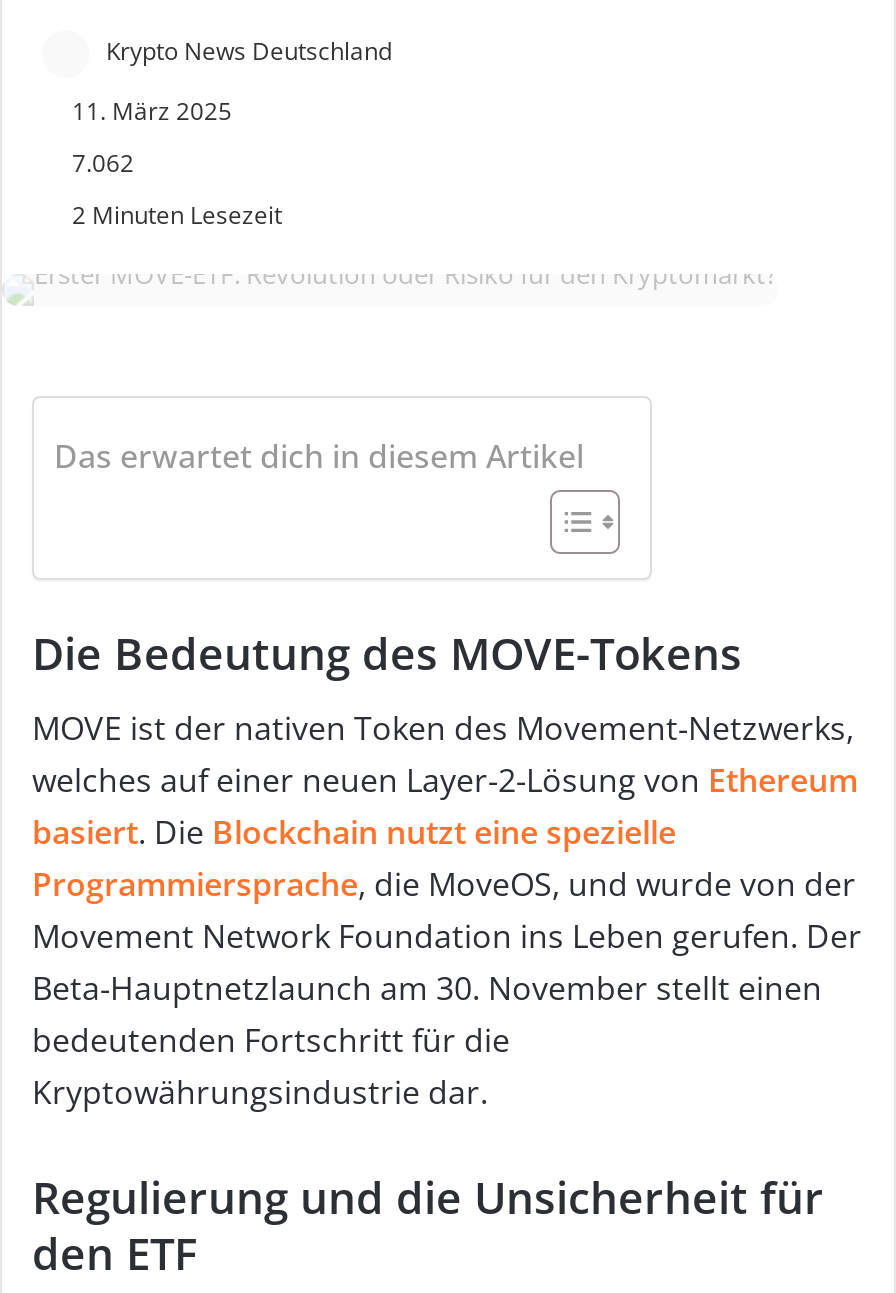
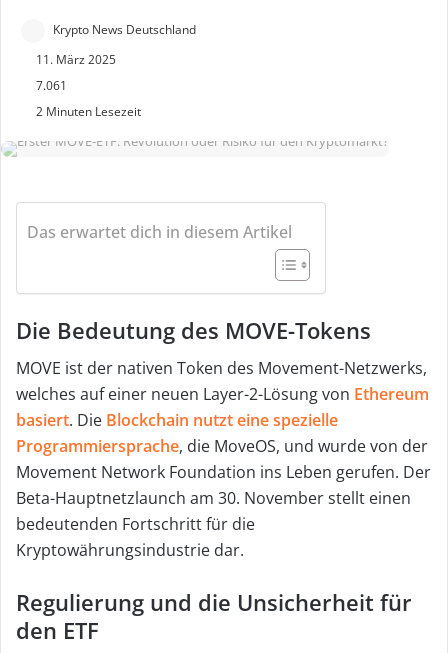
[66,146,134,180] 7.062 -> [33,77,67,94] 7.061

